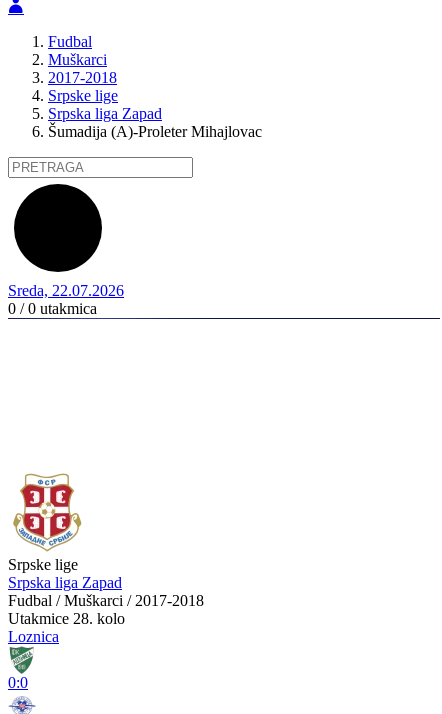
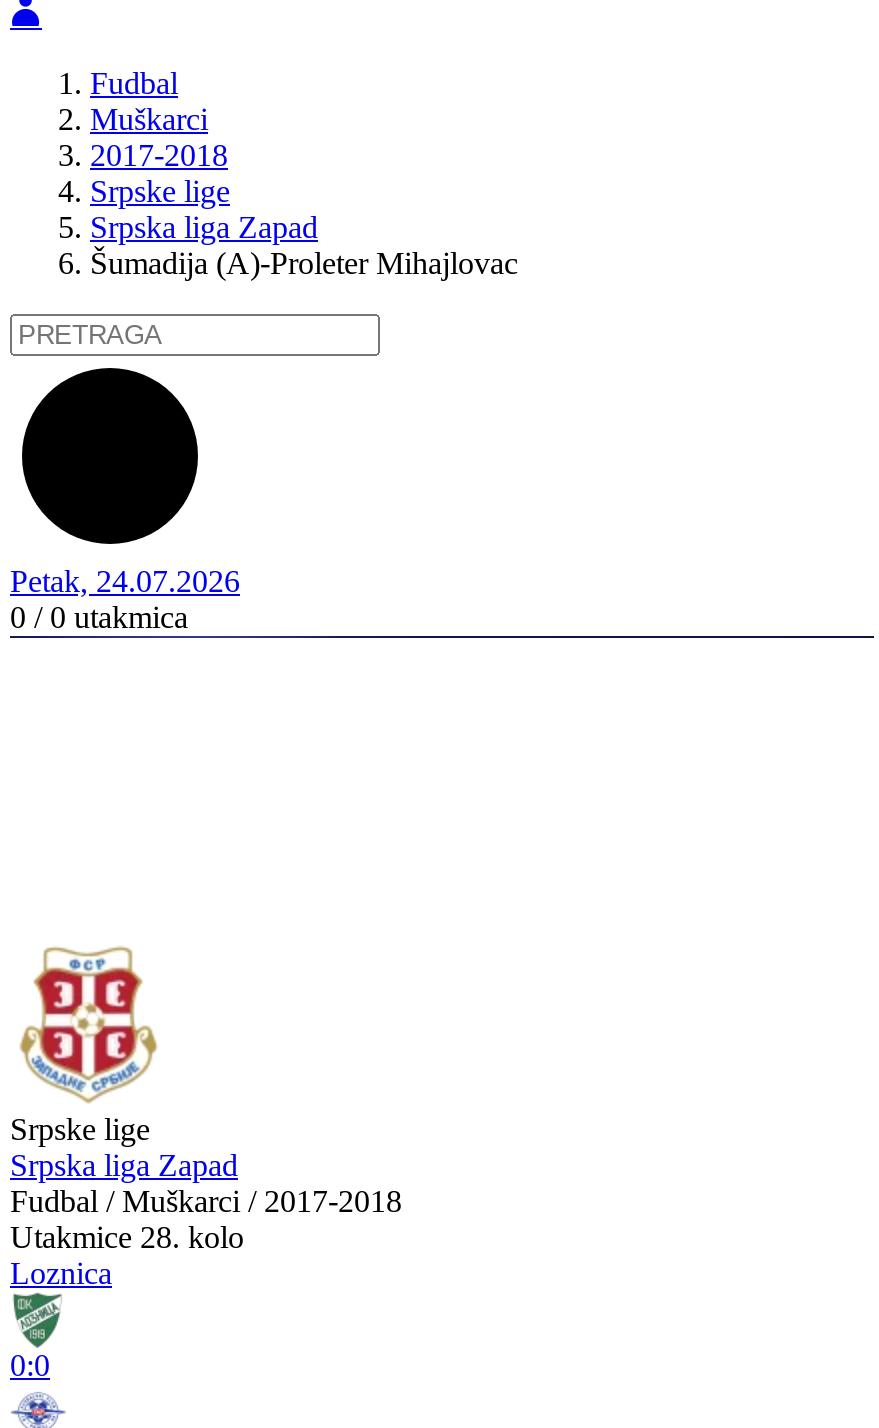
[8,282,124,299] Sreda, 22.07.2026 -> [10,564,240,598] Petak, 24.07.2026

